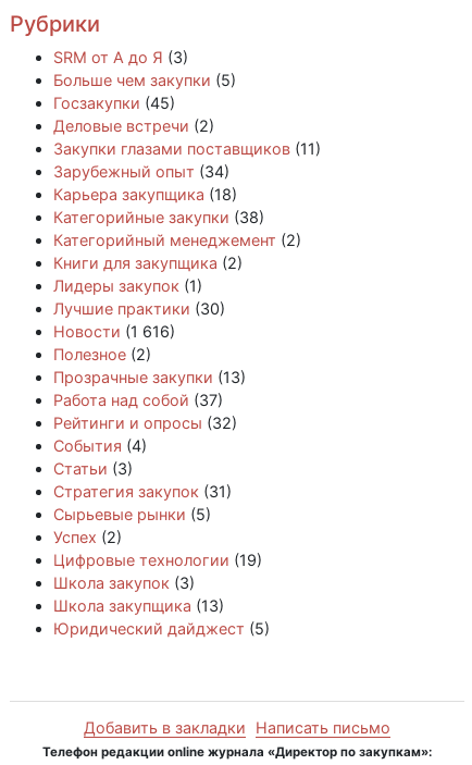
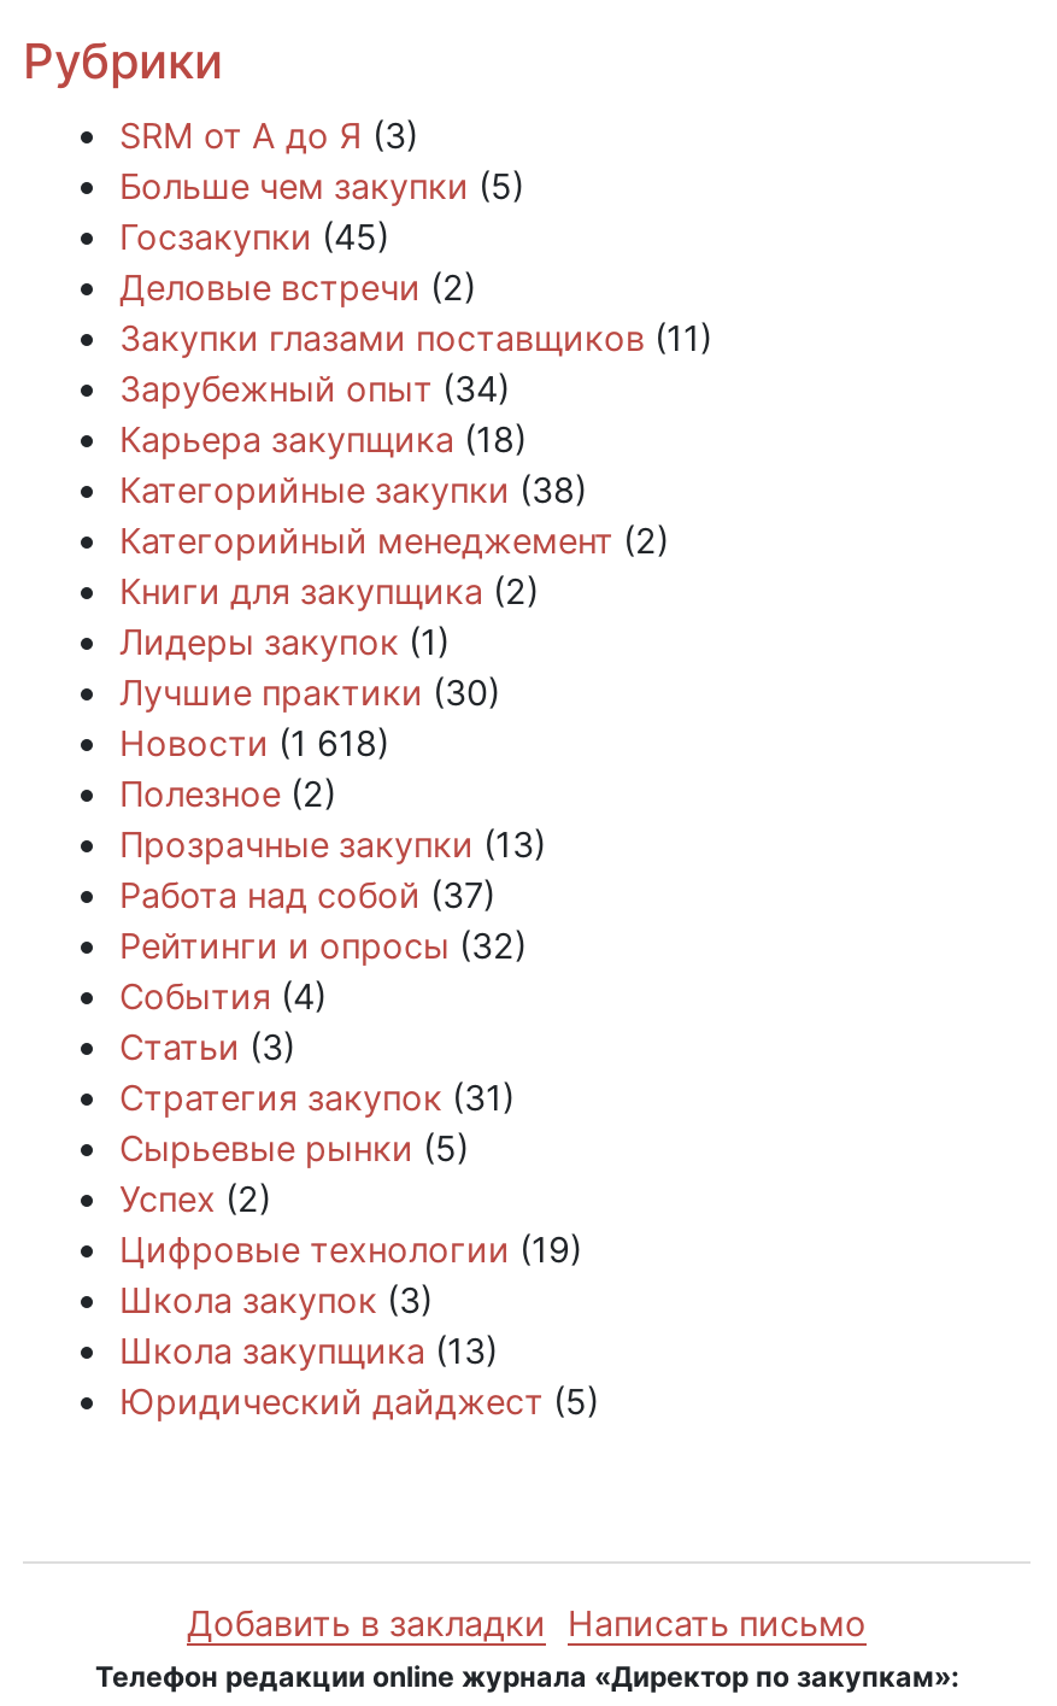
[53,322,175,340] Новости (1 616) -> [119,724,389,765] Новости (1 618)

